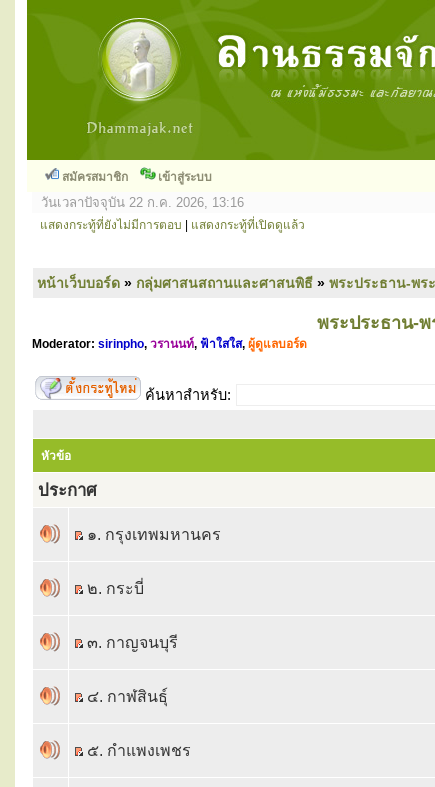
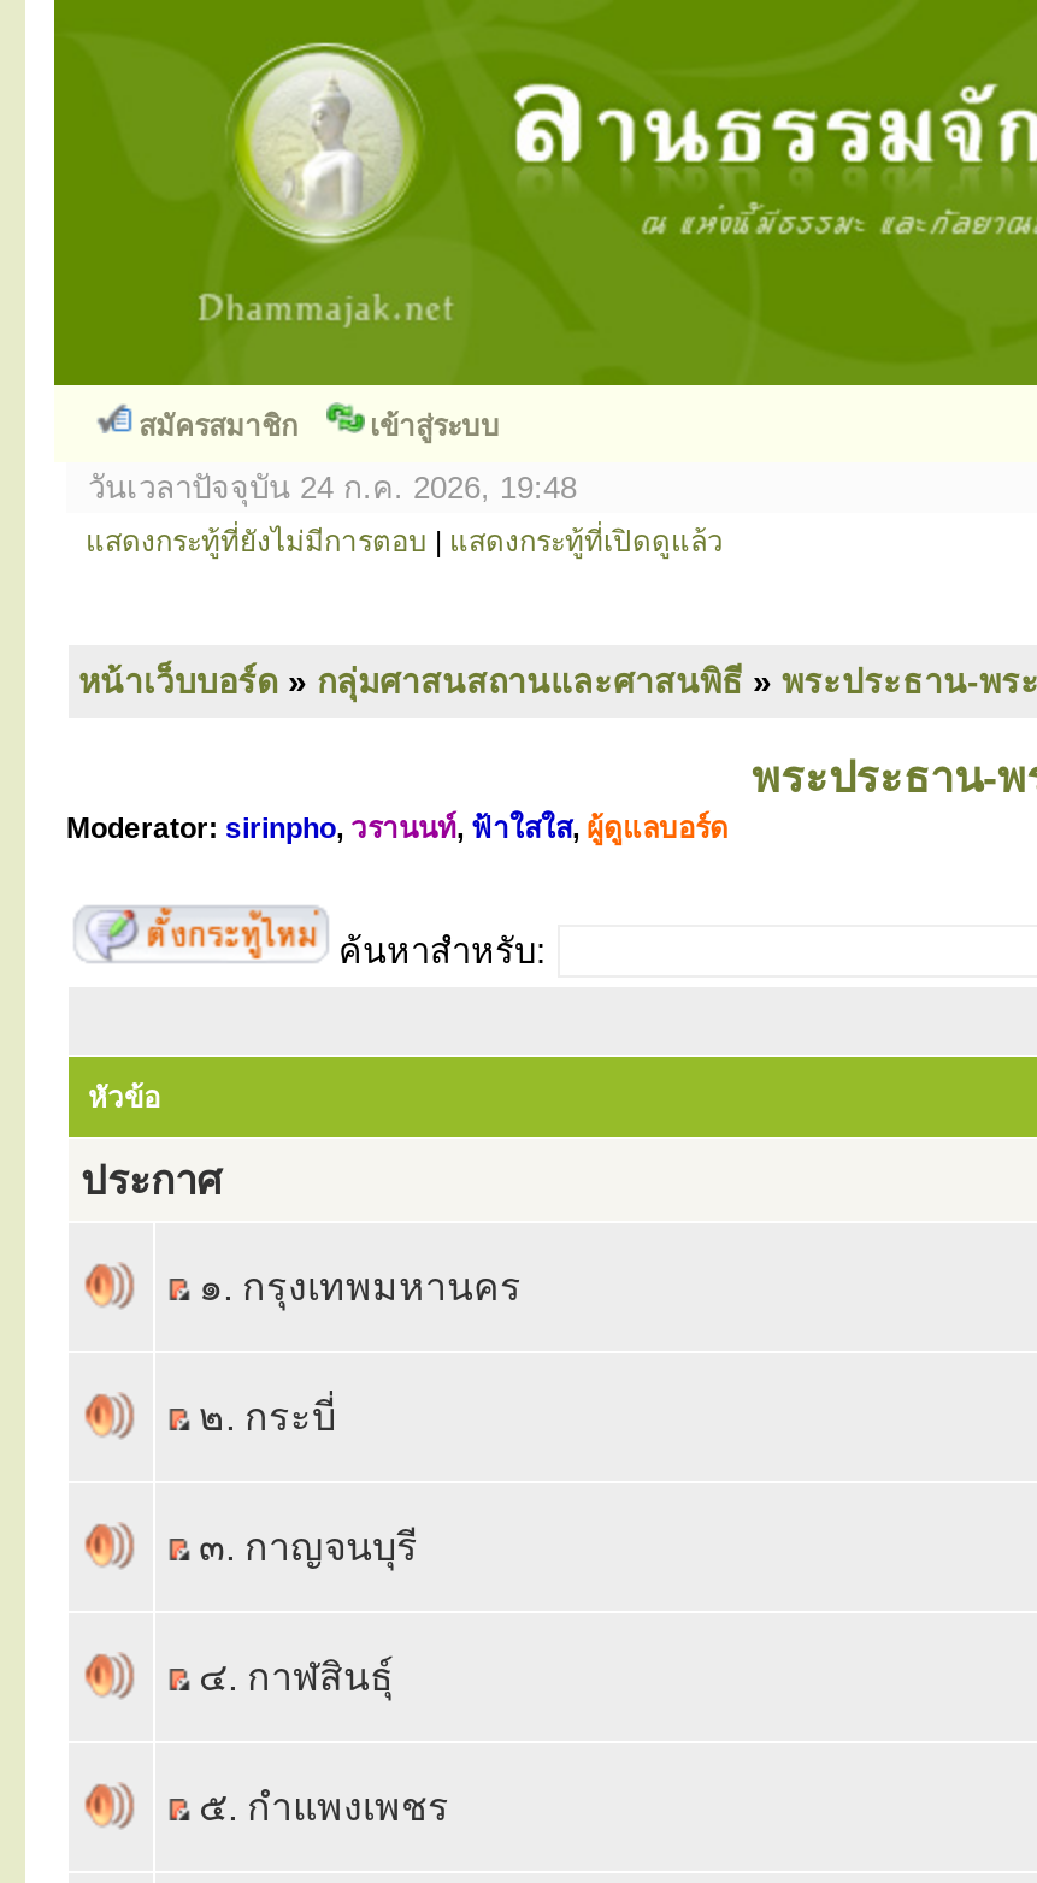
[41,195,252,210] วันเวลาปัจจุบัน 22 ก.ค. 2026, 13:16 -> [88,470,596,506] วันเวลาปัจจุบัน 24 ก.ค. 2026, 19:48

